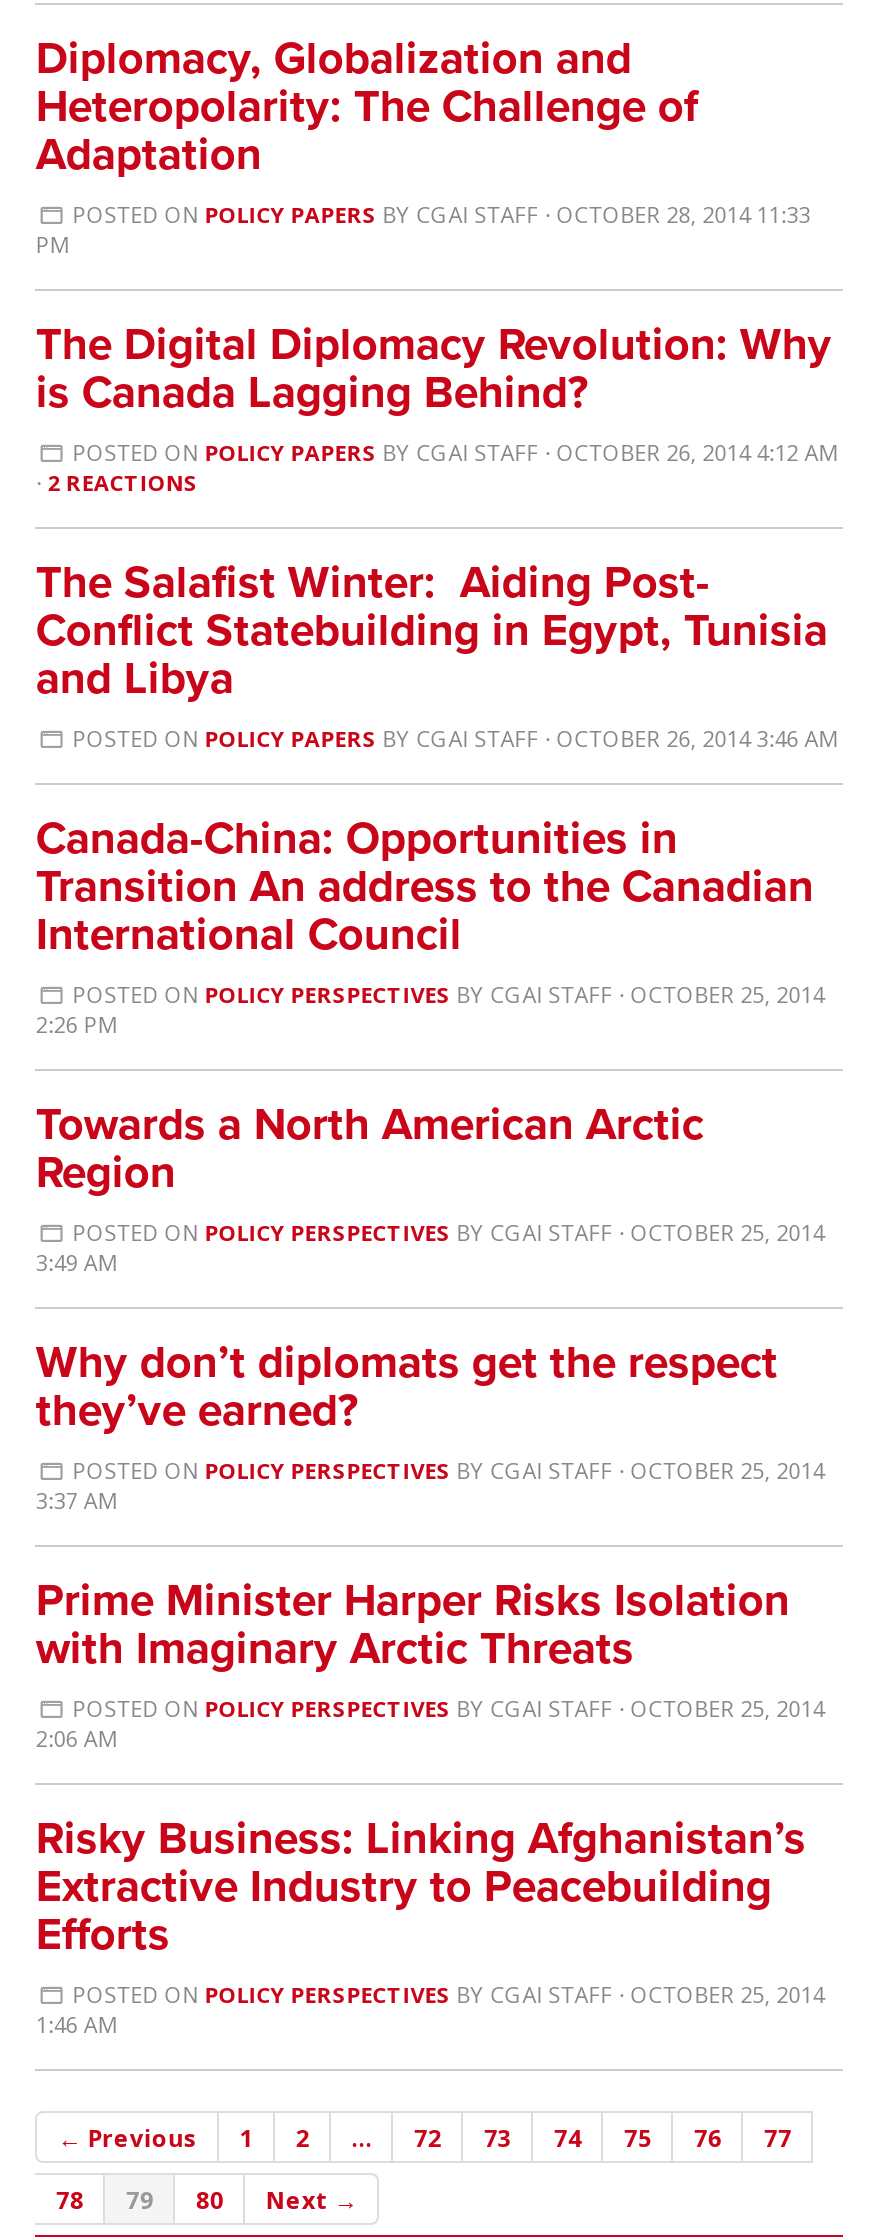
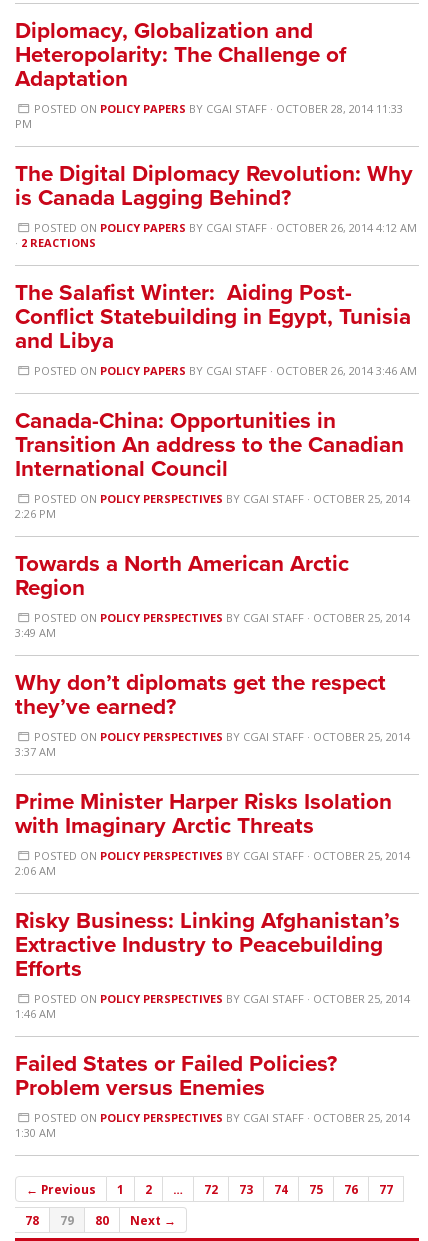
none -> [15,1050,410,1140] Failed States or Failed Policies? | Problem versus Enemies | POSTED ON POLICY PERSPECTIVES BY CGAI STAFF · OCTOBER 25, 2014 | 1:30 AM

